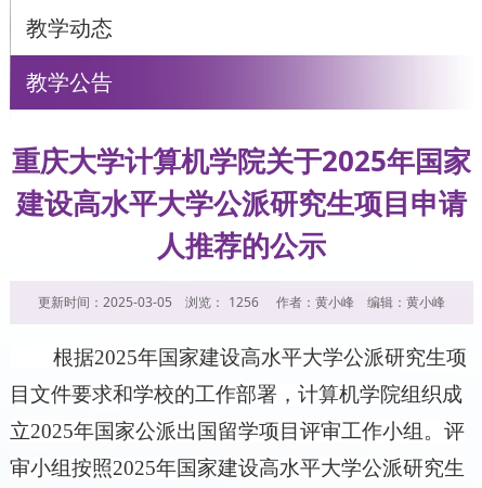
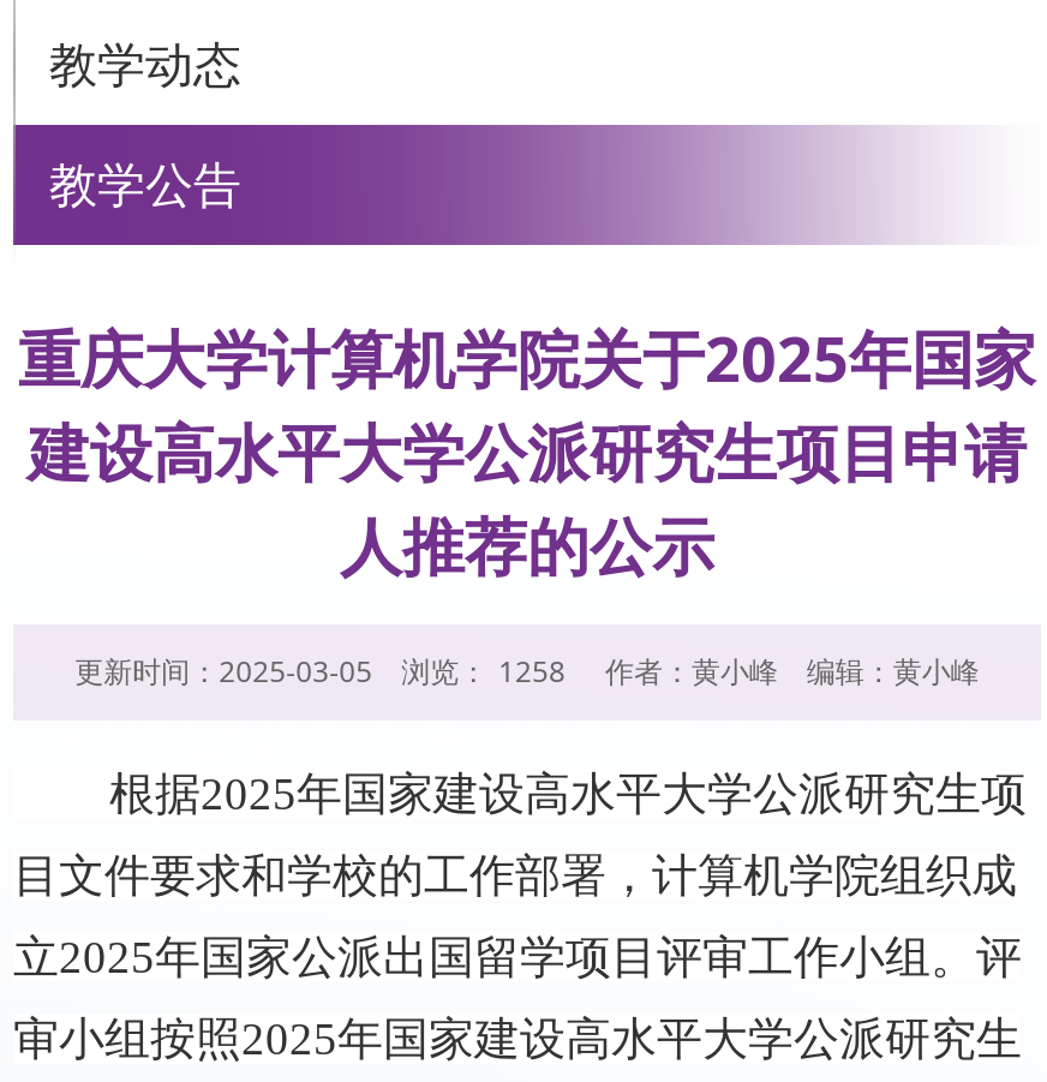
[37,293,446,311] 更新时间：2025-03-05 浏览： 1256 作者：黄小峰 编辑：黄小峰 -> [75,651,980,692] 更新时间：2025-03-05 浏览： 1258 作者：黄小峰 编辑：黄小峰

